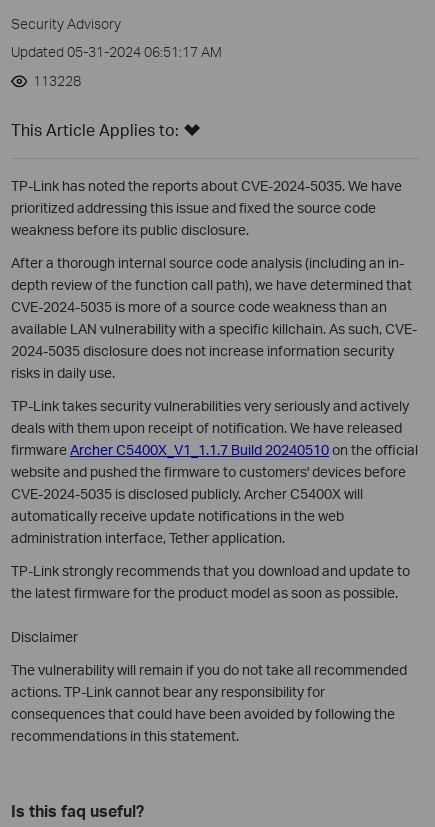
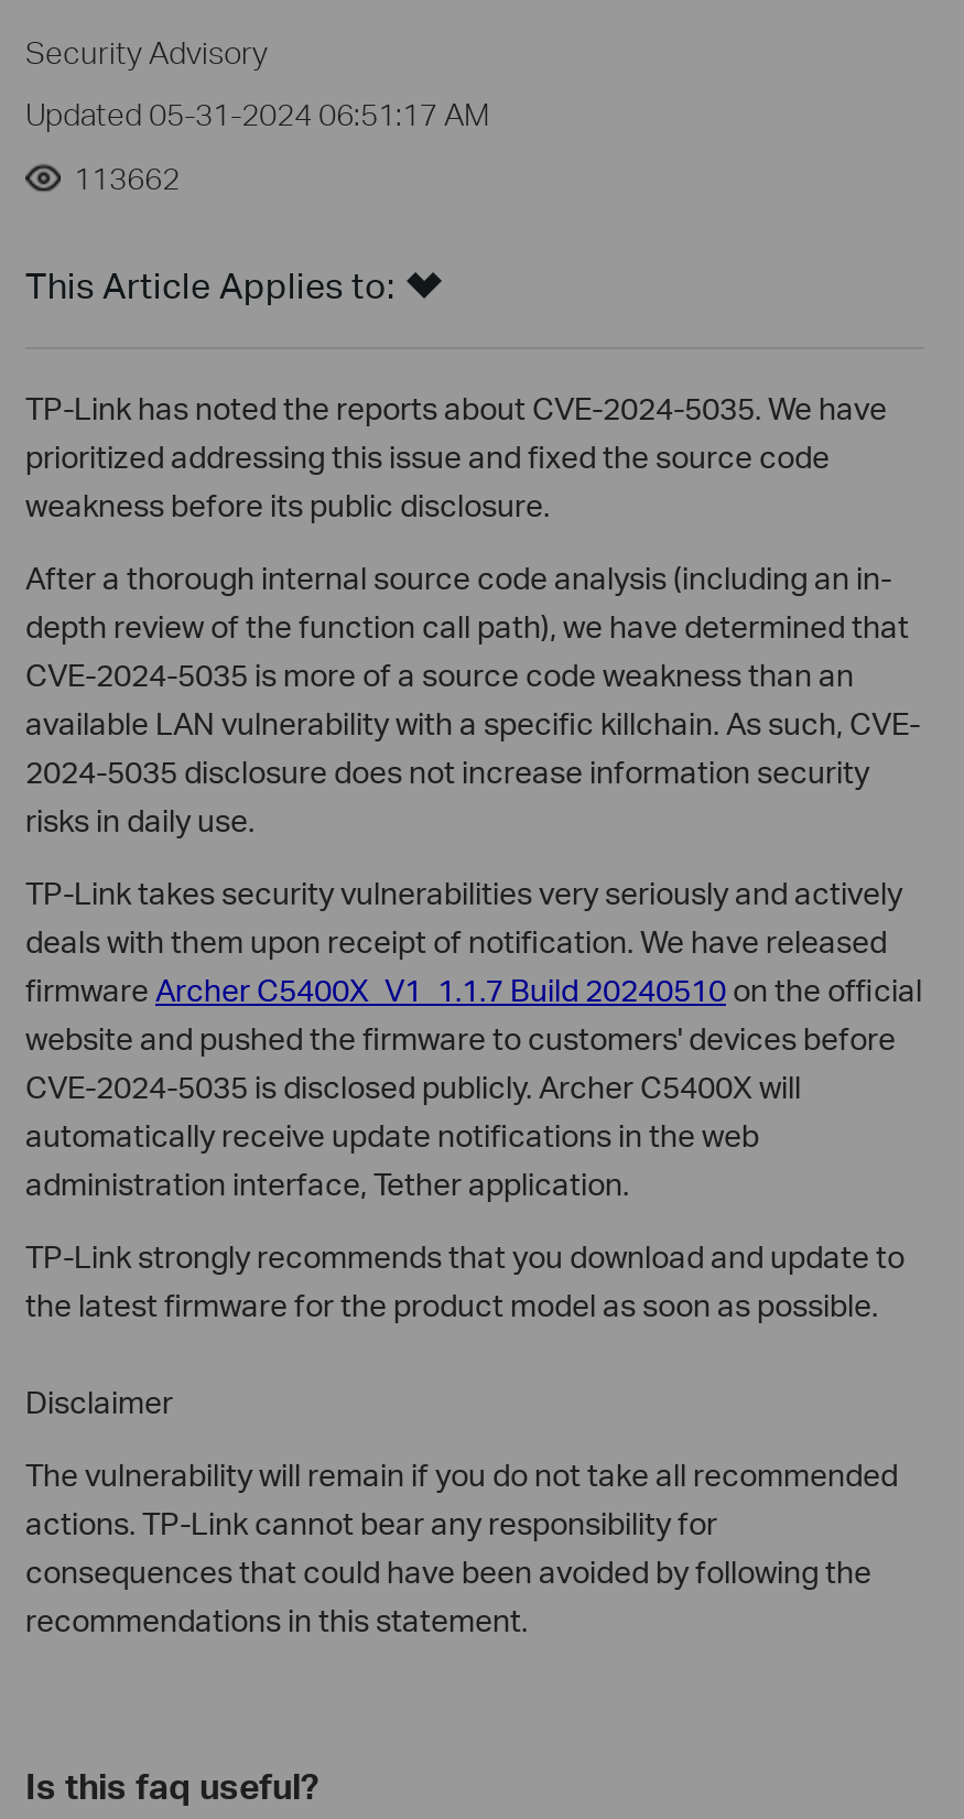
[33,72,81,89] 113228 -> [74,158,180,195] 113662

